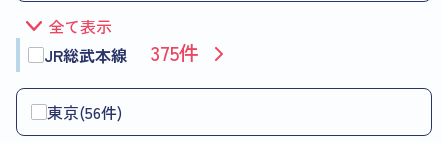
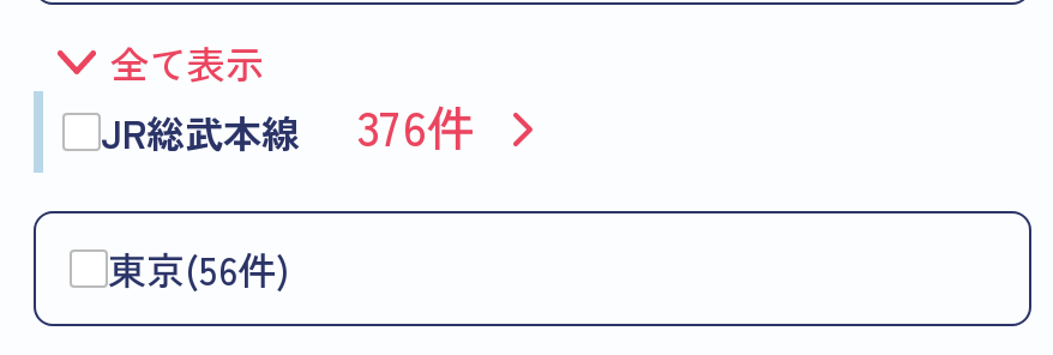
[44,38,199,67] JR総武本線 375件 -> [101,92,475,162] JR総武本線 376件

